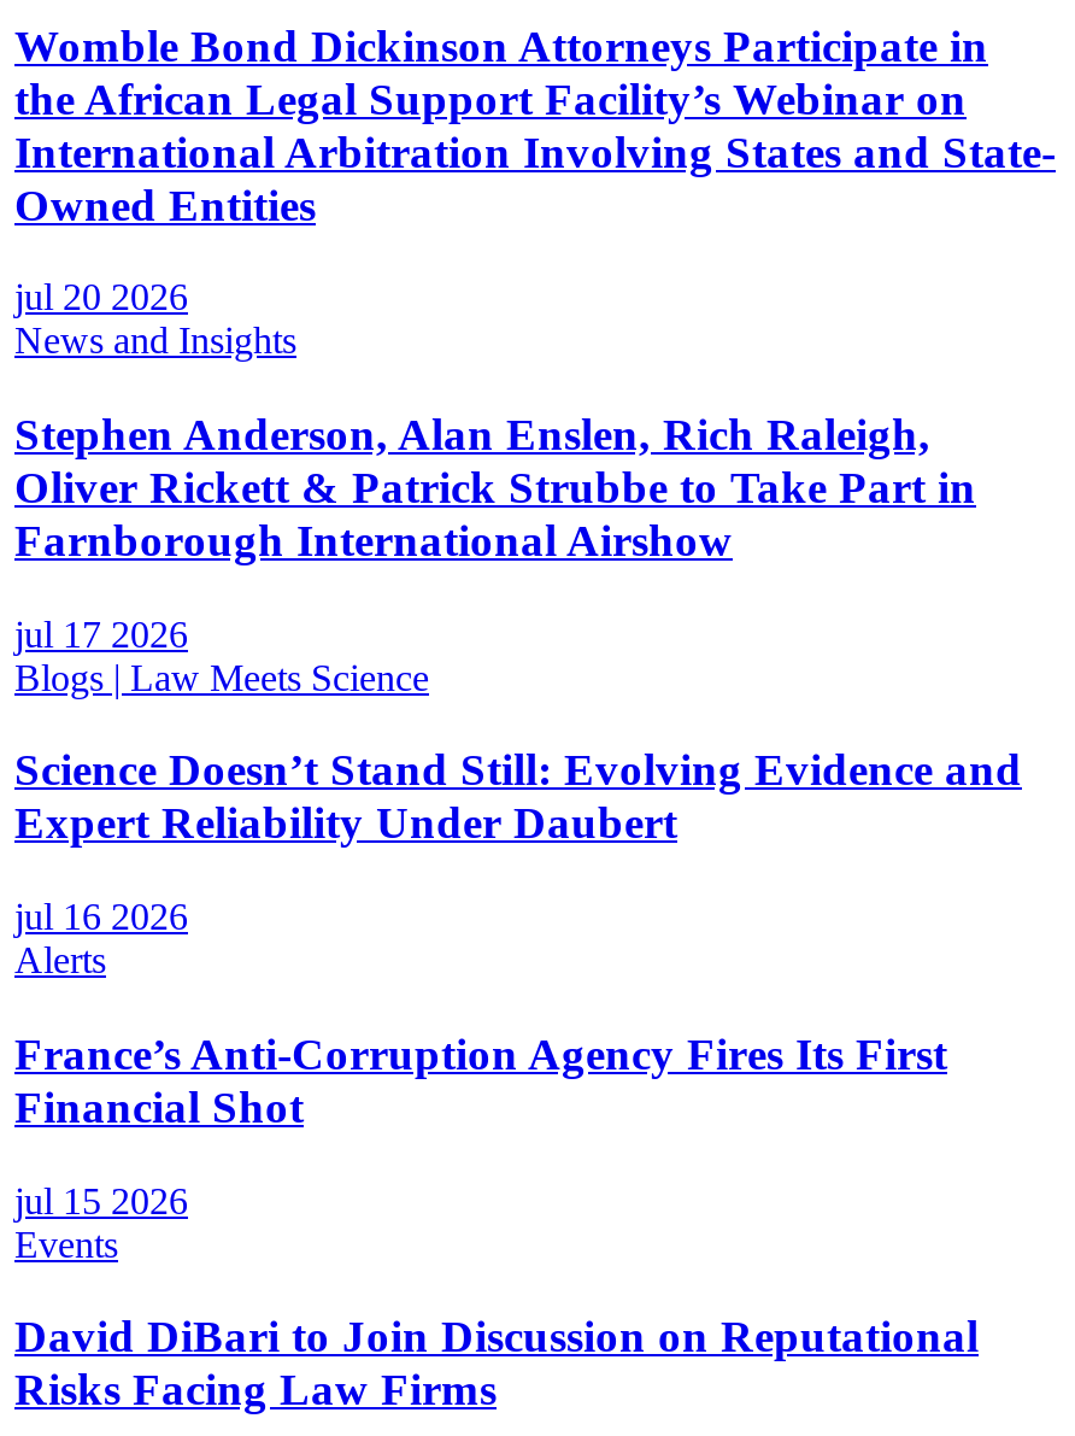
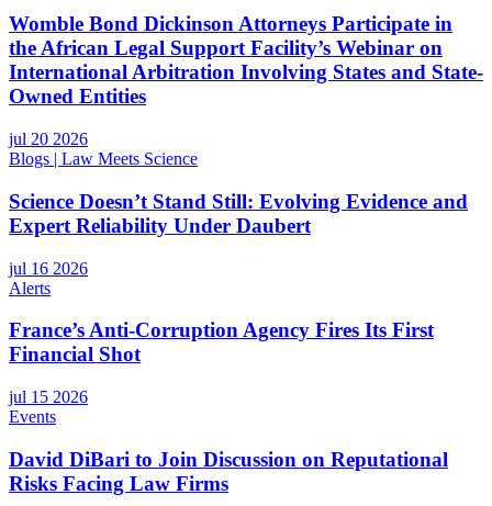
[14,320,976,654] News and Insights | Stephen Anderson, Alan Enslen, Rich Raleigh, | Oliver Rickett & Patrick Strubbe to Take Part in | Farnborough International Airshow | jul 17 2026 -> none

